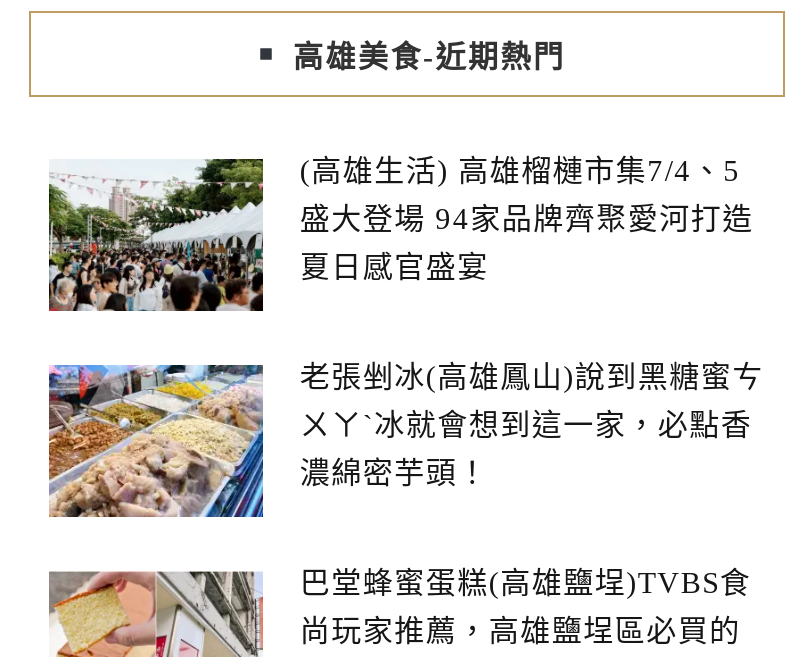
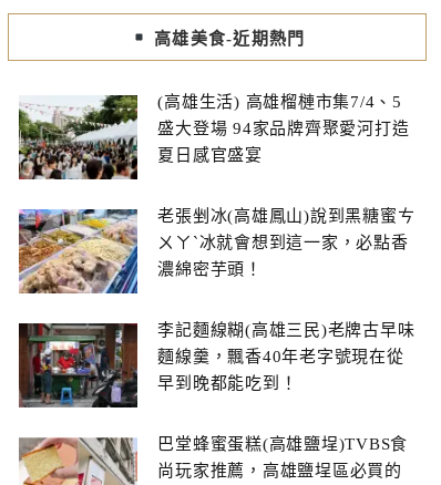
none -> [18,321,415,409] [image] | 李記麵線糊(高雄三民)老牌古早味 | 麵線羹，飄香40年老字號現在從 | 早到晚都能吃到！

